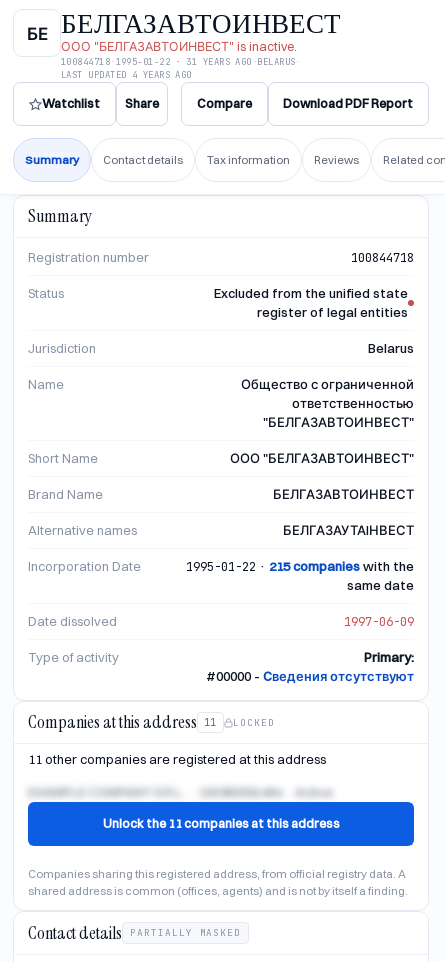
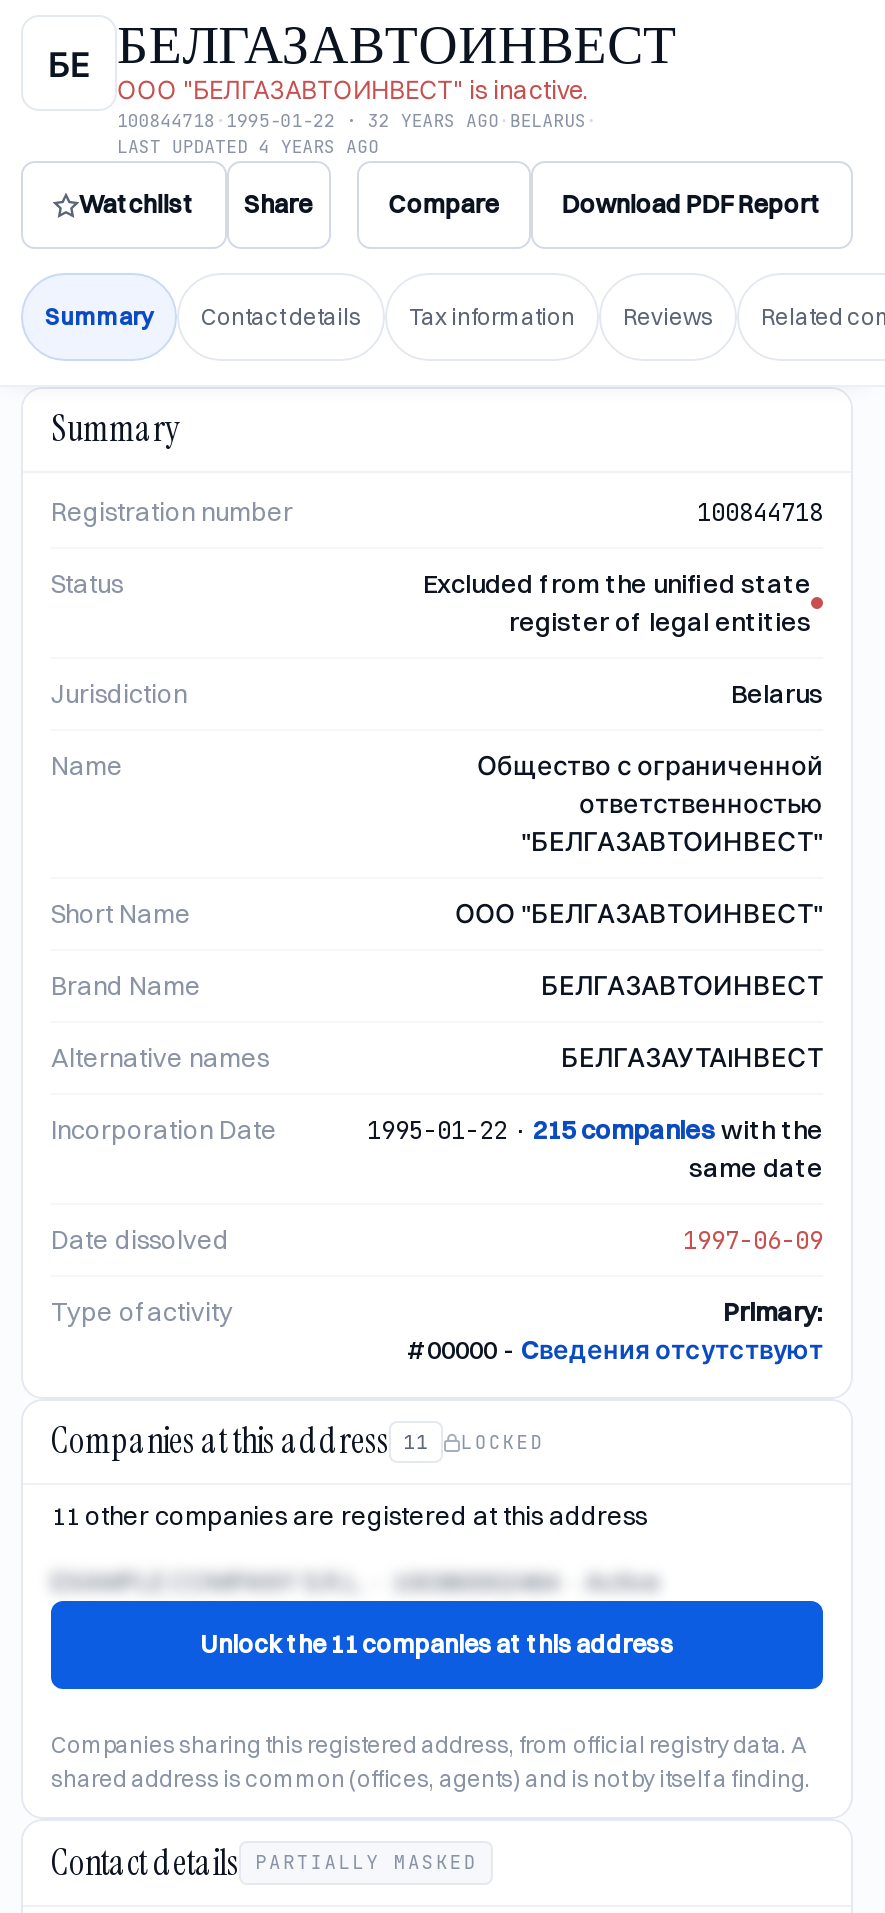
[61,56,301,68] 100844718 · 1995-01-22 · 31 YEARS AGO · BELARUS · -> [117,109,597,133] 100844718 · 1995-01-22 · 32 YEARS AGO · BELARUS ·

